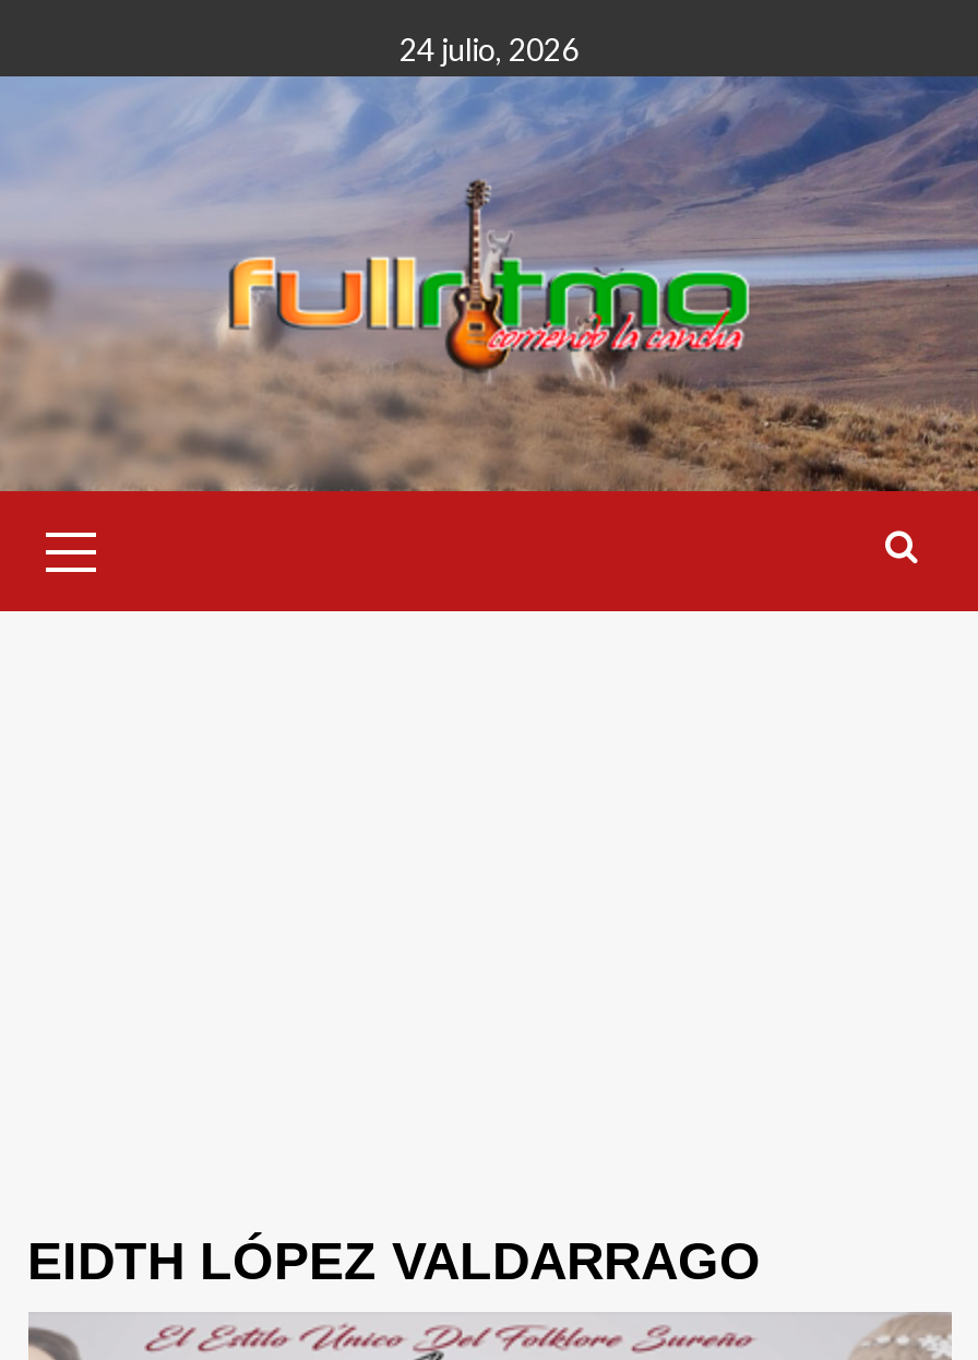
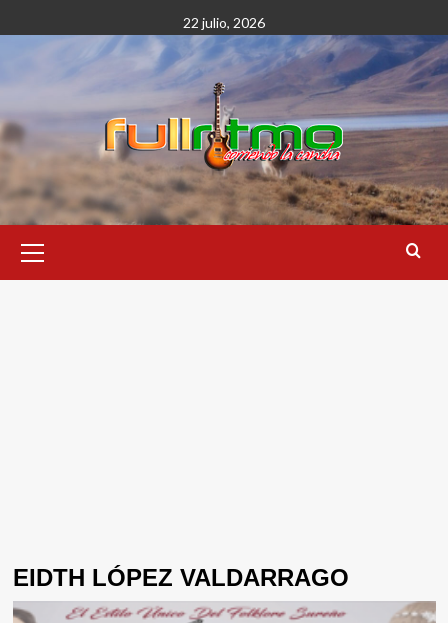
[399,31,579,68] 24 julio, 2026 -> [183,14,265,31] 22 julio, 2026

